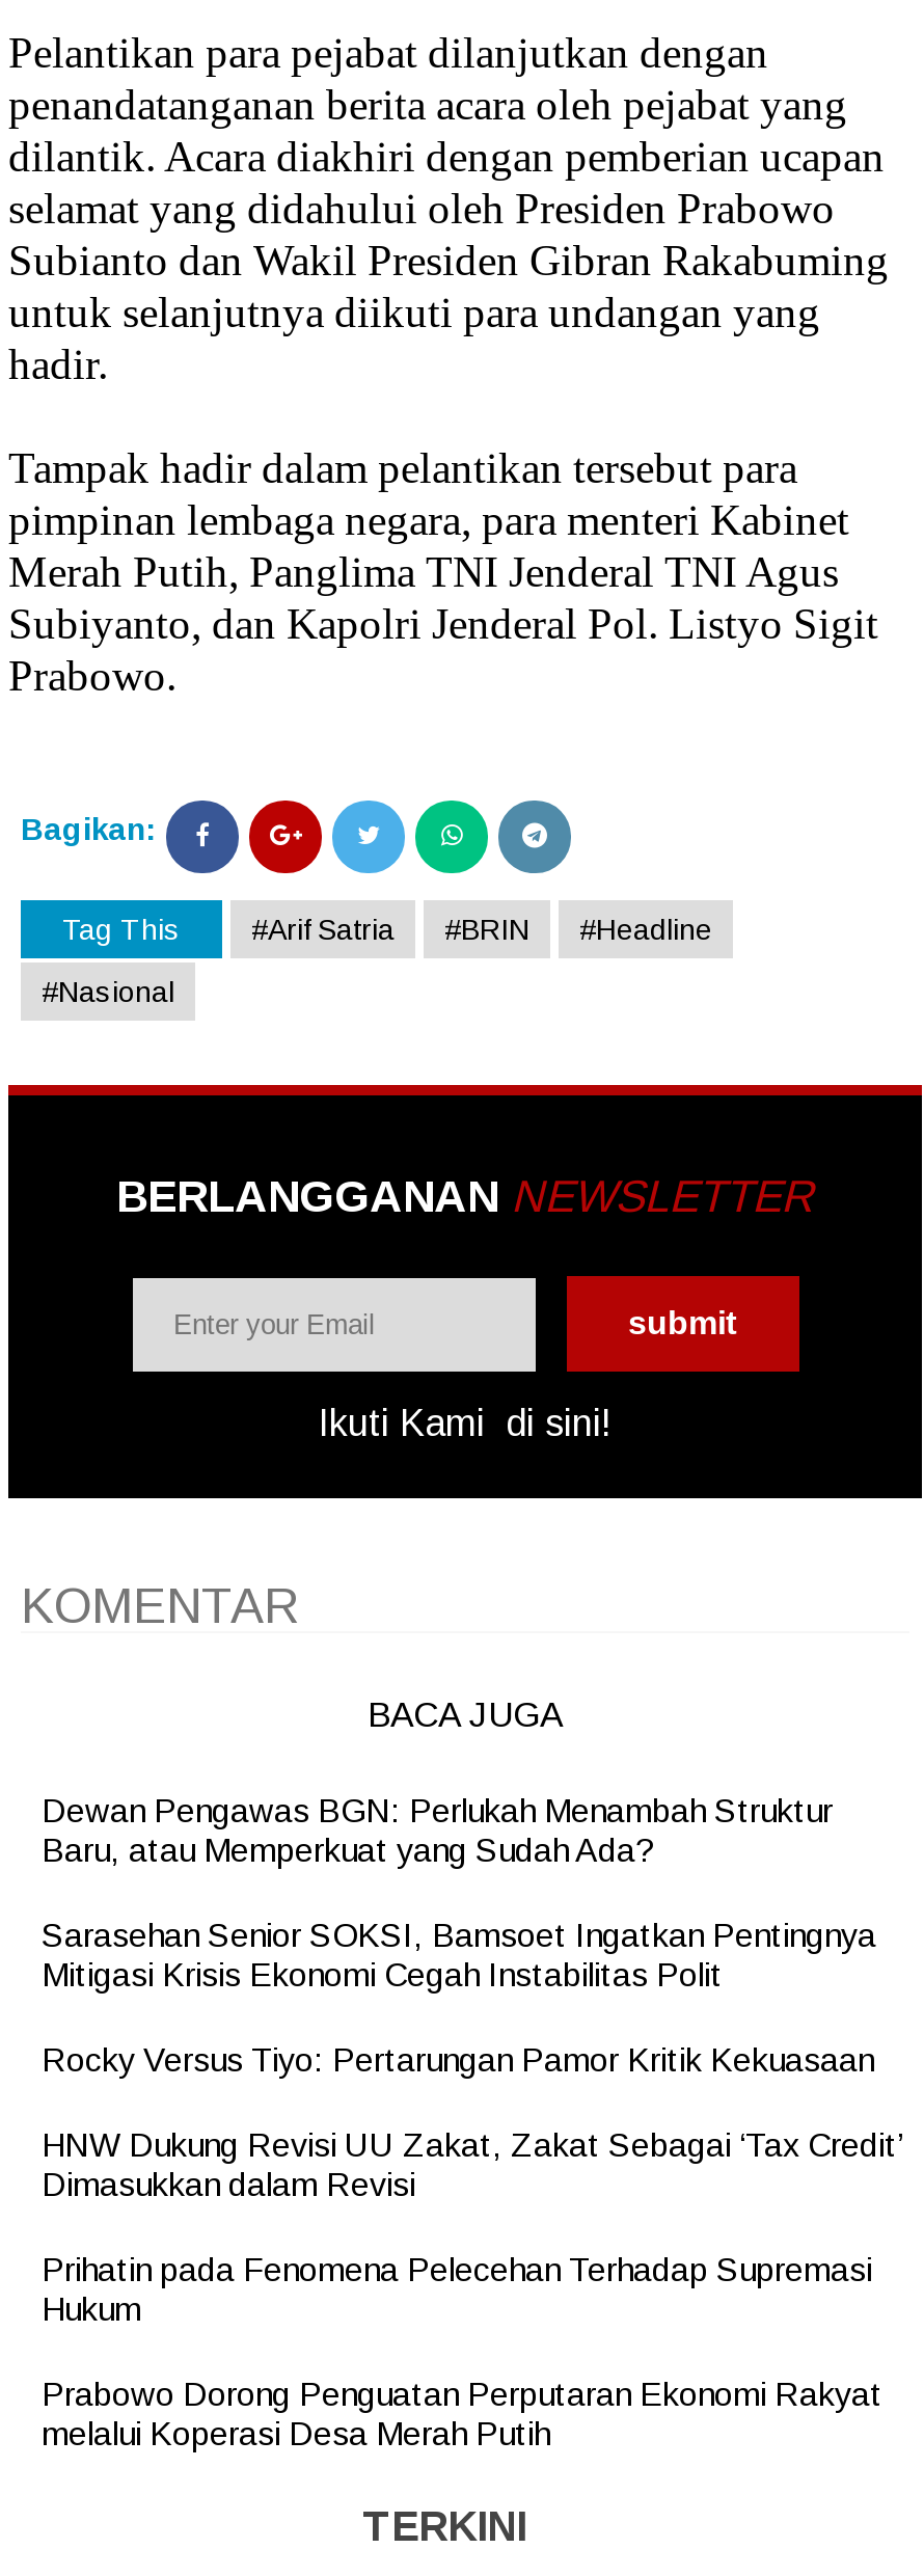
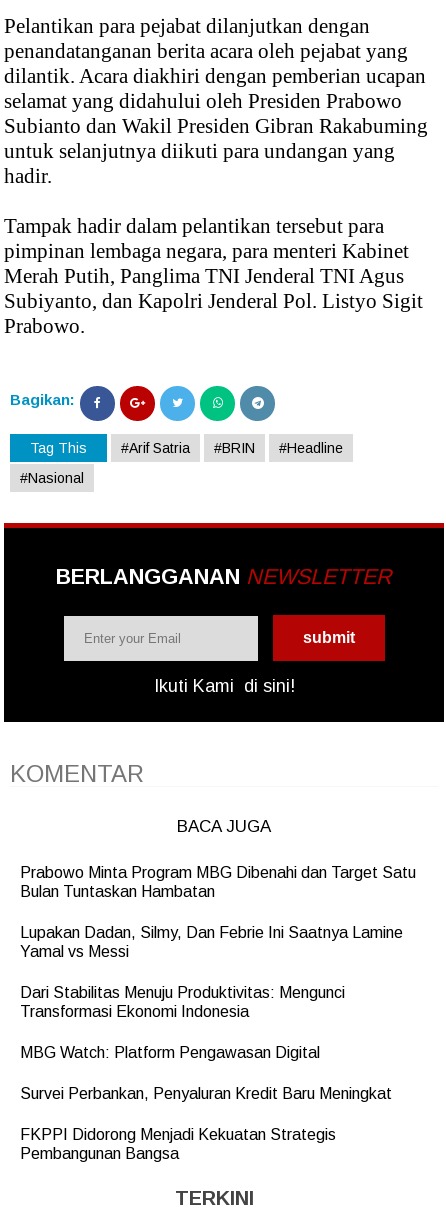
[42,1792,833,1867] Dewan Pengawas BGN: Perlukah Menambah Struktur | Baru, atau Memperkuat yang Sudah Ada? -> [20,864,416,900] Prabowo Minta Program MBG Dibenahi dan Target Satu | Bulan Tuntaskan Hambatan
[42,1917,876,1992] Sarasehan Senior SOKSI, Bamsoet Ingatkan Pentingnya | Mitigasi Krisis Ekonomi Cegah Instabilitas Polit -> [20,924,403,960] Lupakan Dadan, Silmy, Dan Febrie Ini Saatnya Lamine | Yamal vs Messi
[42,2041,874,2077] Rocky Versus Tiyo: Pertarungan Pamor Kritik Kekuasaan -> [20,984,345,1020] Dari Stabilitas Menuju Produktivitas: Mengunci | Transformasi Ekonomi Indonesia
[42,2127,901,2201] HNW Dukung Revisi UU Zakat, Zakat Sebagai ‘Tax Credit’ | Dimasukkan dalam Revisi -> [20,1044,320,1061] MBG Watch: Platform Pengawasan Digital
[42,2251,872,2326] Prihatin pada Fenomena Pelecehan Terhadap Supremasi | Hukum -> [20,1085,392,1102] Survei Perbankan, Penyaluran Kredit Baru Meningkat
[42,2376,882,2451] Prabowo Dorong Penguatan Perputaran Ekonomi Rakyat | melalui Koperasi Desa Merah Putih -> [20,1126,336,1162] FKPPI Didorong Menjadi Kekuatan Strategis | Pembangunan Bangsa

